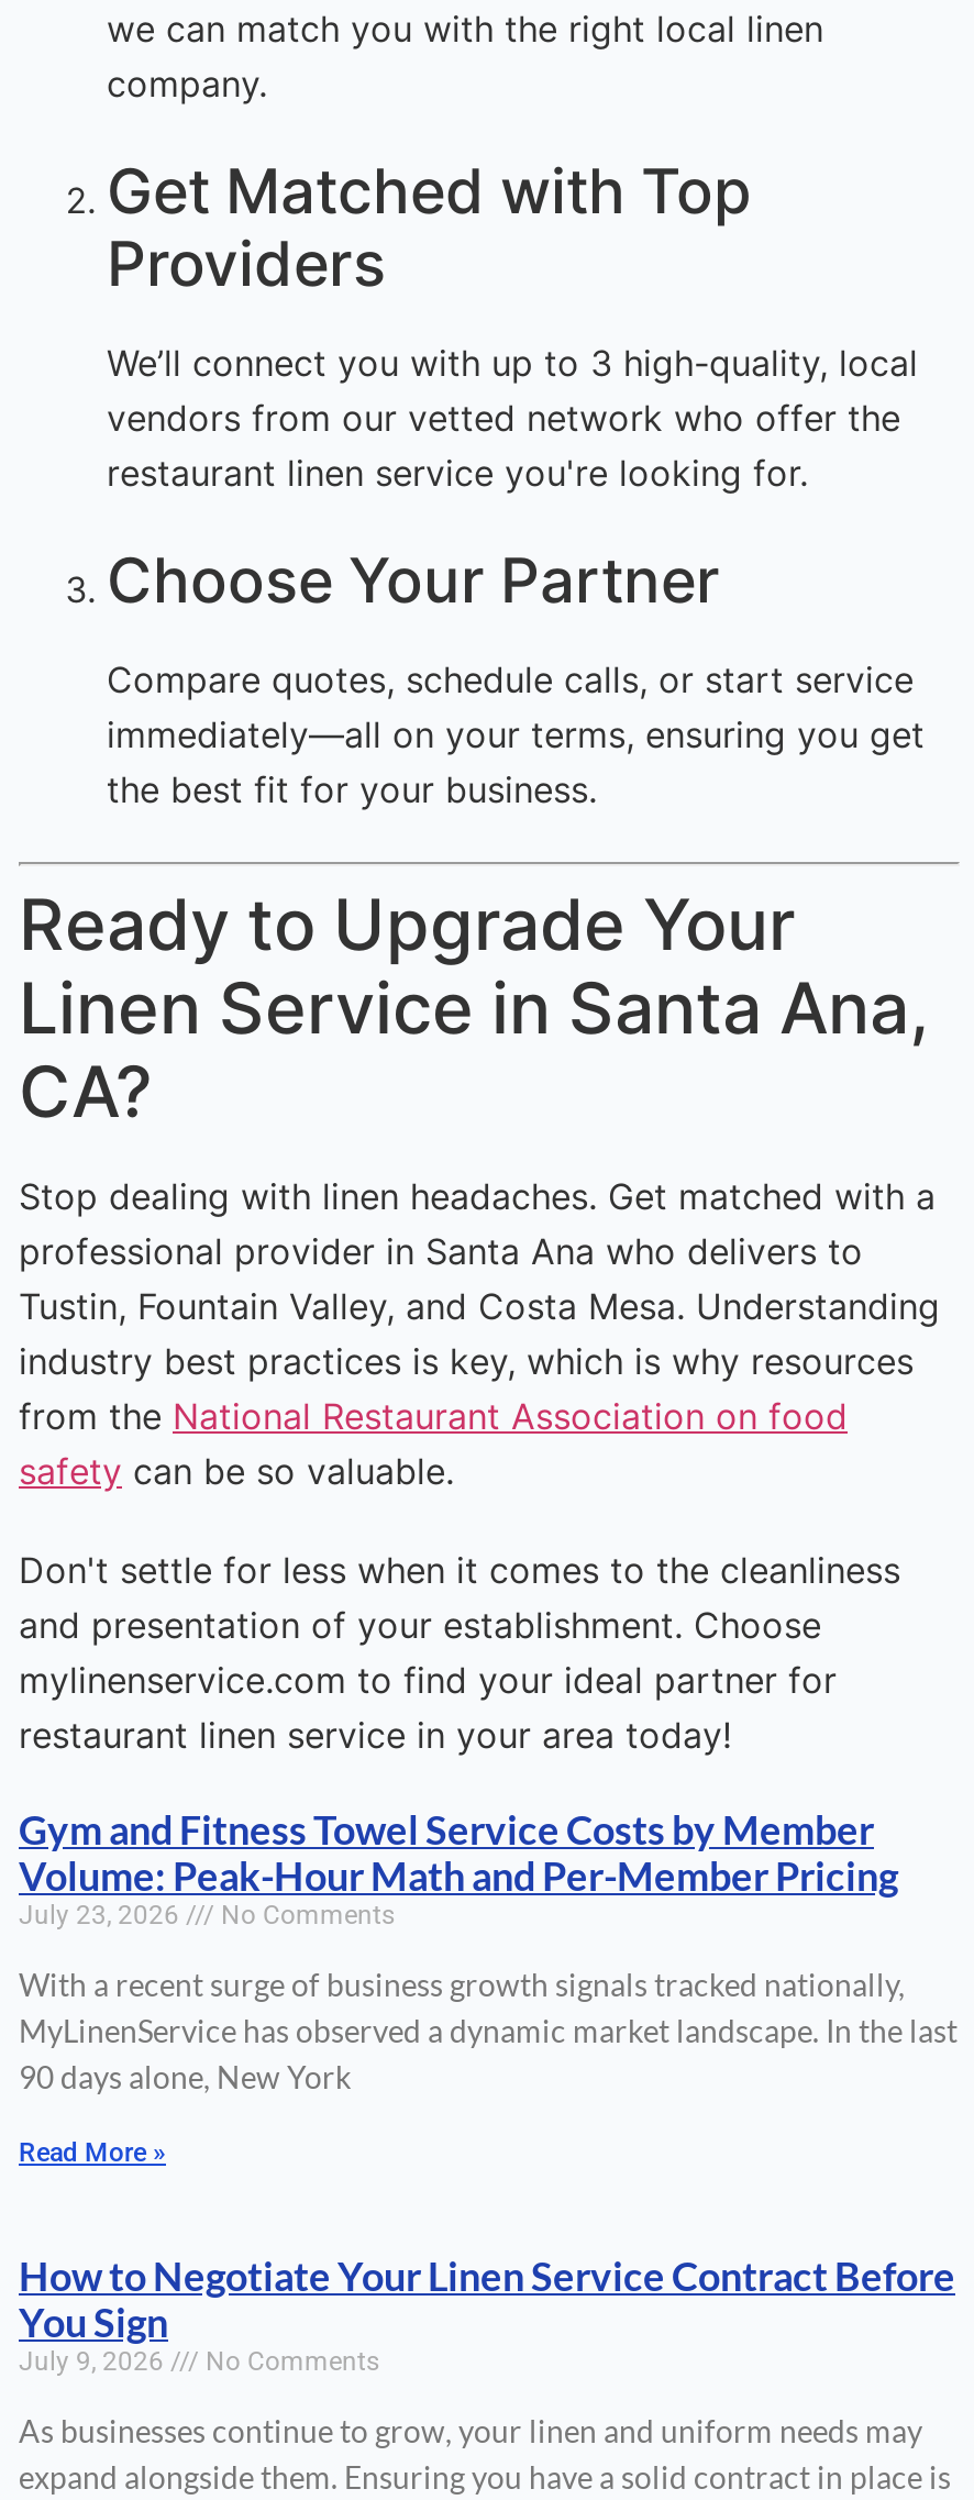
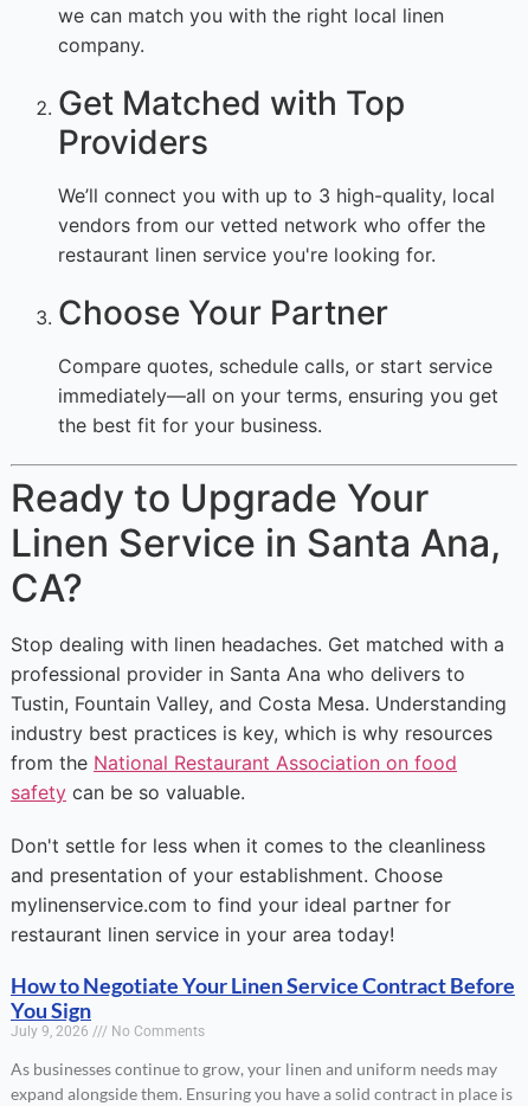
[19,1805,958,2168] Gym and Fitness Towel Service Costs by Member | Volume: Peak-Hour Math and Per-Member Pricing | July 23, 2026 | No Comments | With a recent surge of business growth signals tracked nationally, | MyLinenService has observed a dynamic market landscape. In the last | 90 days alone, New York | Read More » -> none

